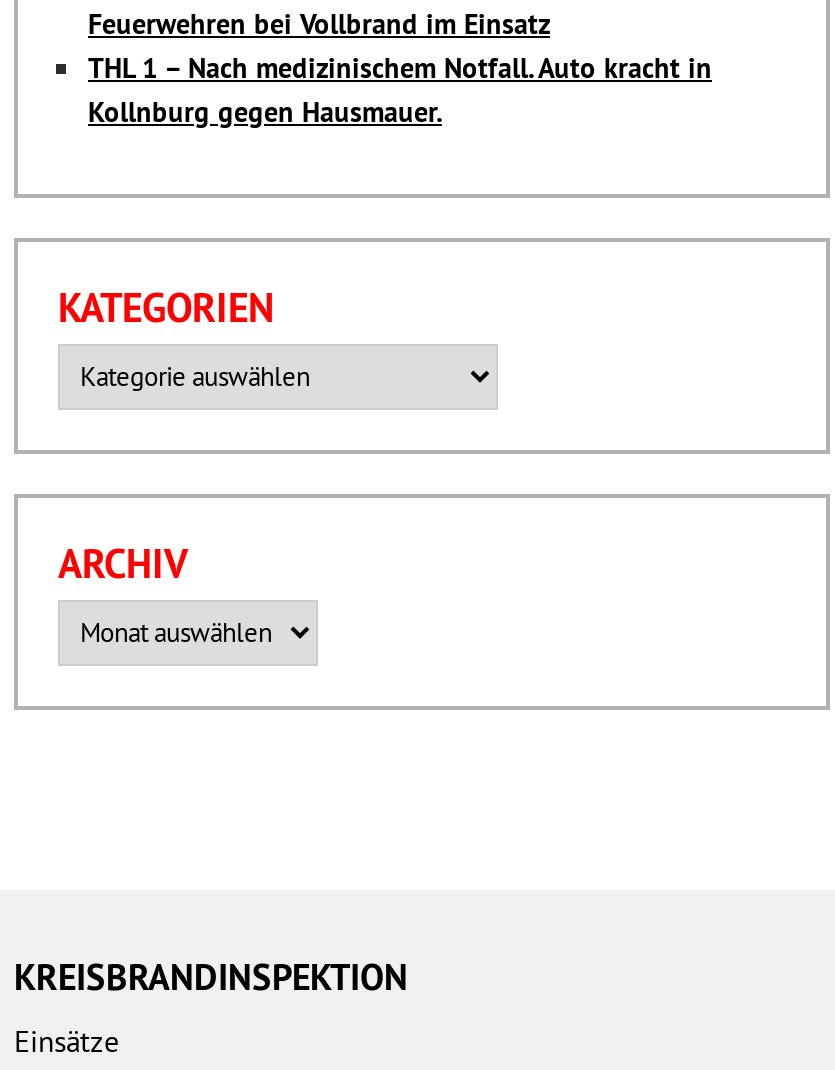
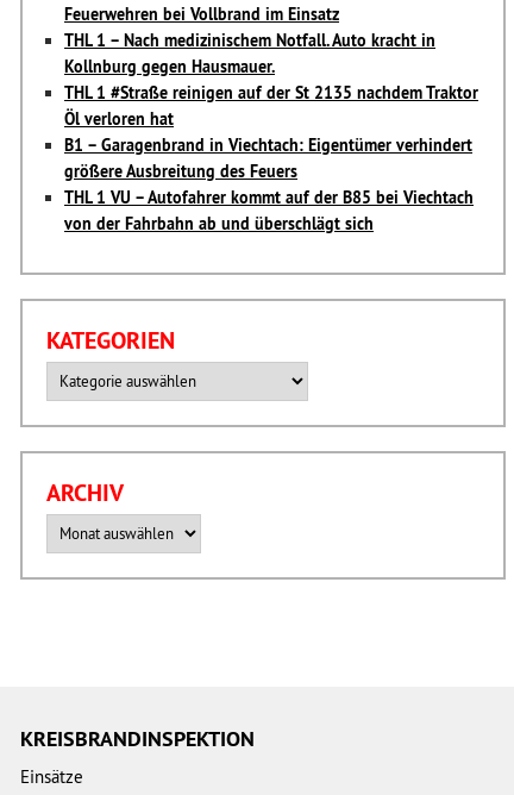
none -> [64,83,478,235] THL 1 #Straße reinigen auf der St 2135 nachdem Traktor | Öl verloren hat | B1 – Garagenbrand in Viechtach: Eigentümer verhindert | größere Ausbreitung des Feuers | THL 1 VU – Autofahrer kommt auf der B85 bei Viechtach | von der Fahrbahn ab und überschlägt sich

